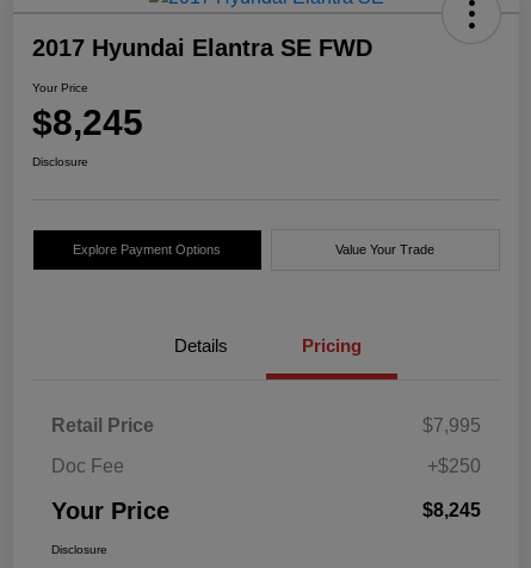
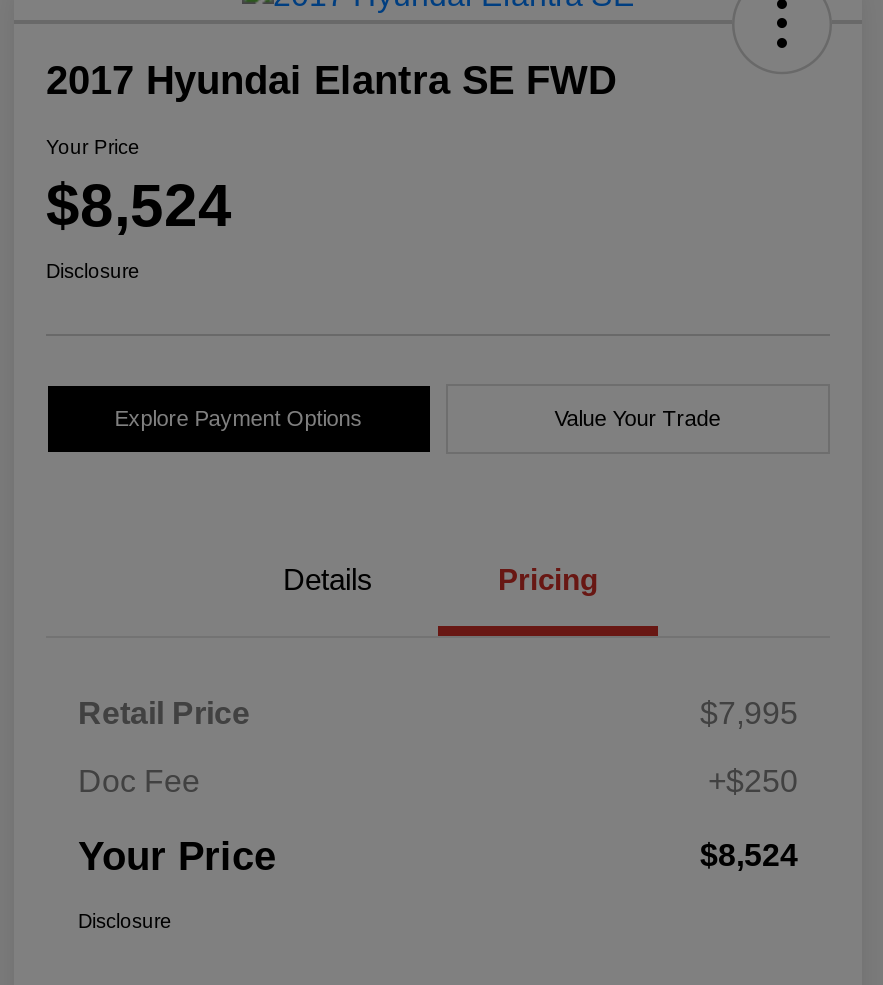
[32,102,143,142] $8,245 -> [46,172,232,238] $8,524
[422,500,481,520] $8,245 -> [700,838,798,872] $8,524

